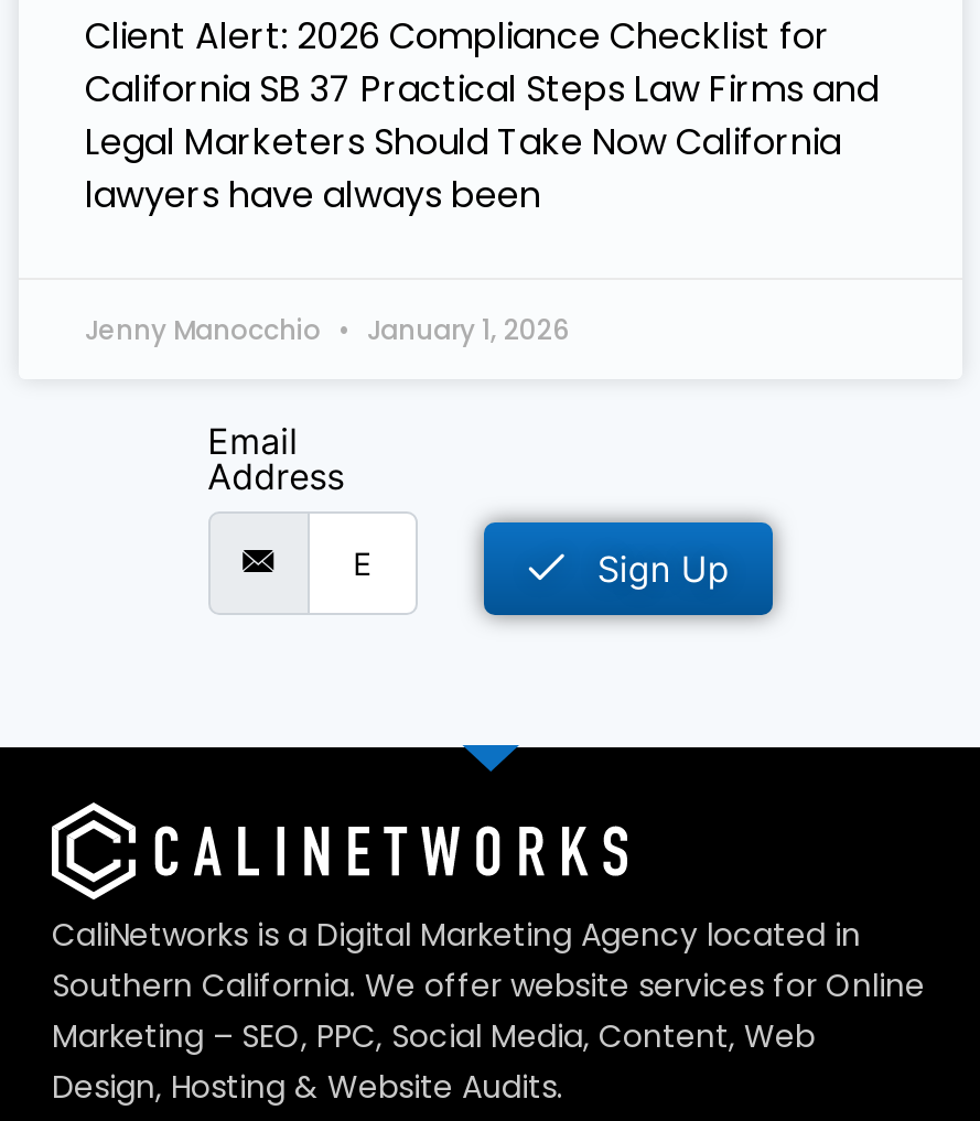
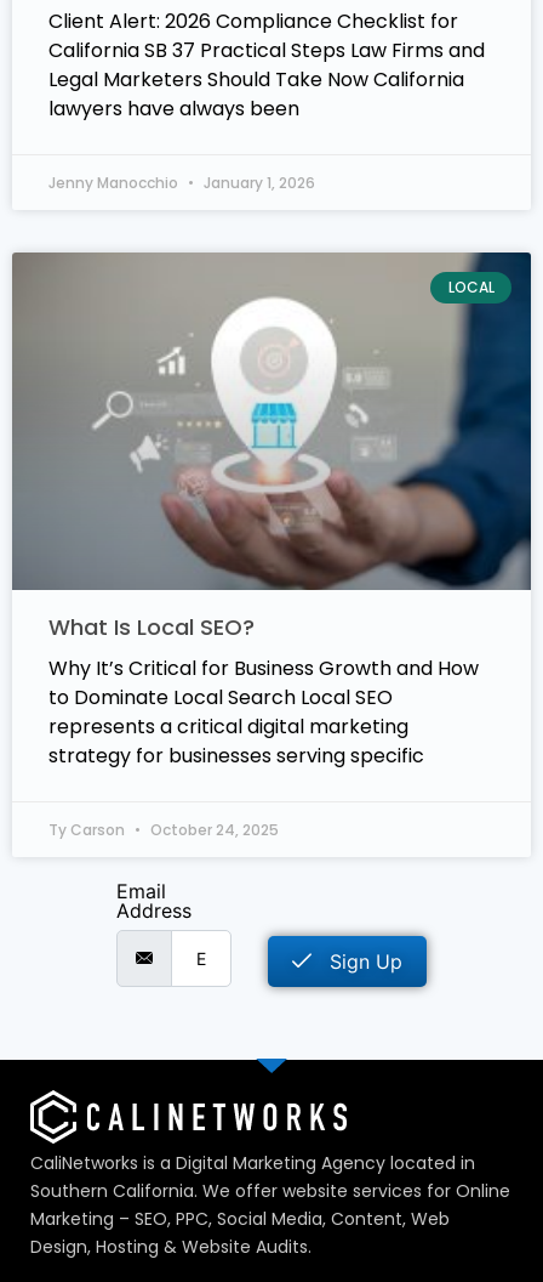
none -> [11,251,532,591] [image] | LOCAL
none -> [48,612,479,840] What Is Local SEO? | Why It’s Critical for Business Growth and How | to Dominate Local Search Local SEO | represents a critical digital marketing | strategy for businesses serving specific | Ty Carson | October 24, 2025

